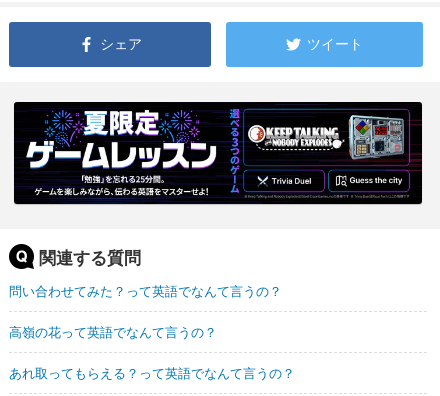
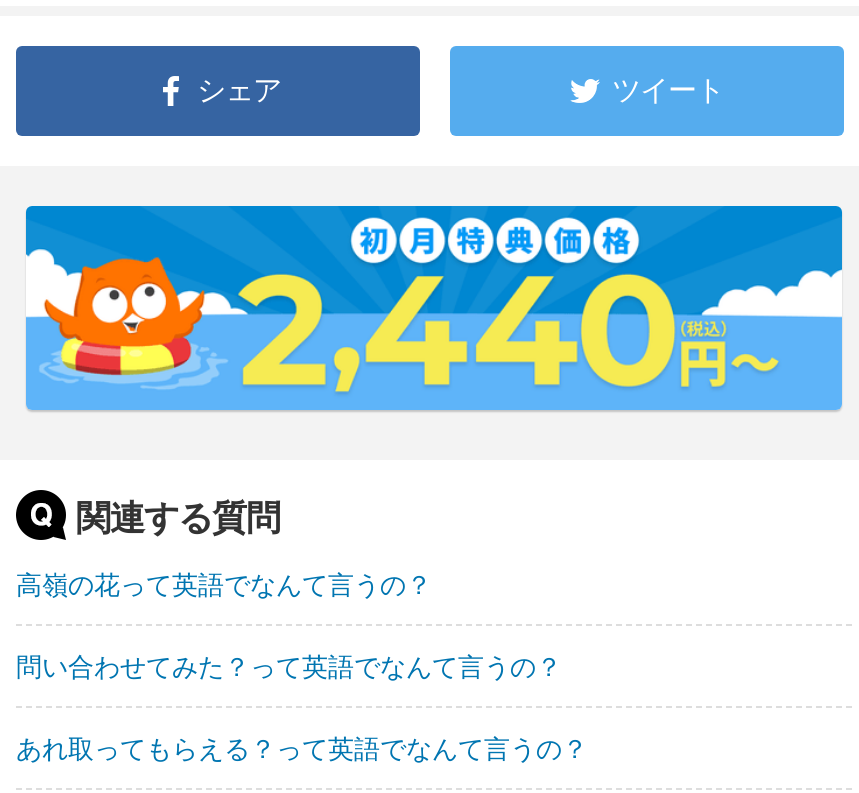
[13,101,423,205] [image] -> [24,204,844,412] [image]
moved [9,282,282,300] -> [16,648,562,684]: 問い合わせてみた？って英語でなんて言うの？
moved [9,323,217,341] -> [16,566,432,602]: 高嶺の花って英語でなんて言うの？

